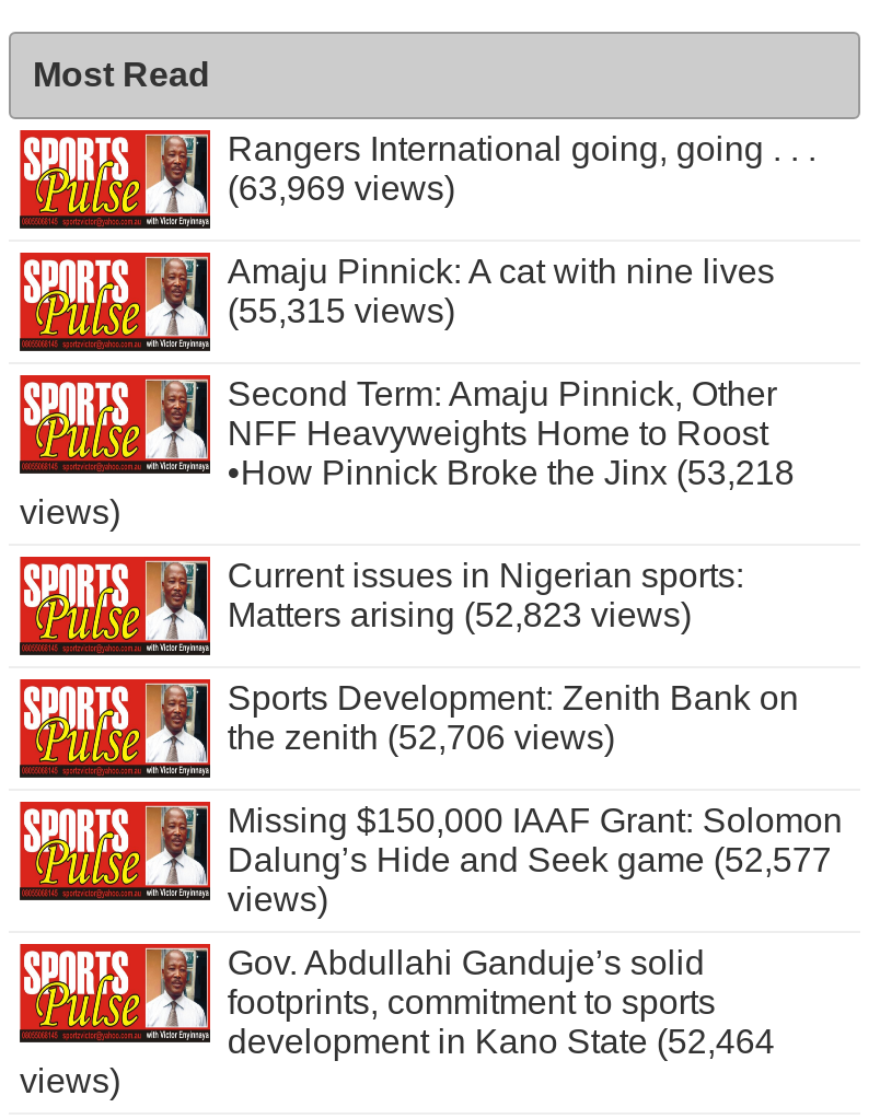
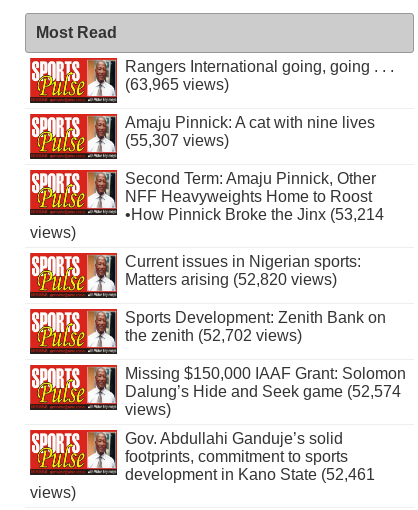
[227,169,455,207] (63,969 views) -> [125,76,229,93] (63,965 views)
[227,292,455,329] (55,315 views) -> [125,132,229,149] (55,307 views)
[227,454,794,491] •How Pinnick Broke the Jinx (53,218 -> [125,206,384,223] •How Pinnick Broke the Jinx (53,214
[227,596,691,633] Matters arising (52,823 views) -> [125,271,337,288] Matters arising (52,820 views)
[227,718,615,756] the zenith (52,706 views) -> [125,327,302,344] the zenith (52,702 views)
[227,841,831,878] Dalung’s Hide and Seek game (52,577 -> [125,383,401,400] Dalung’s Hide and Seek game (52,574
[227,1023,774,1060] development in Kano State (52,464 -> [125,466,375,483] development in Kano State (52,461

